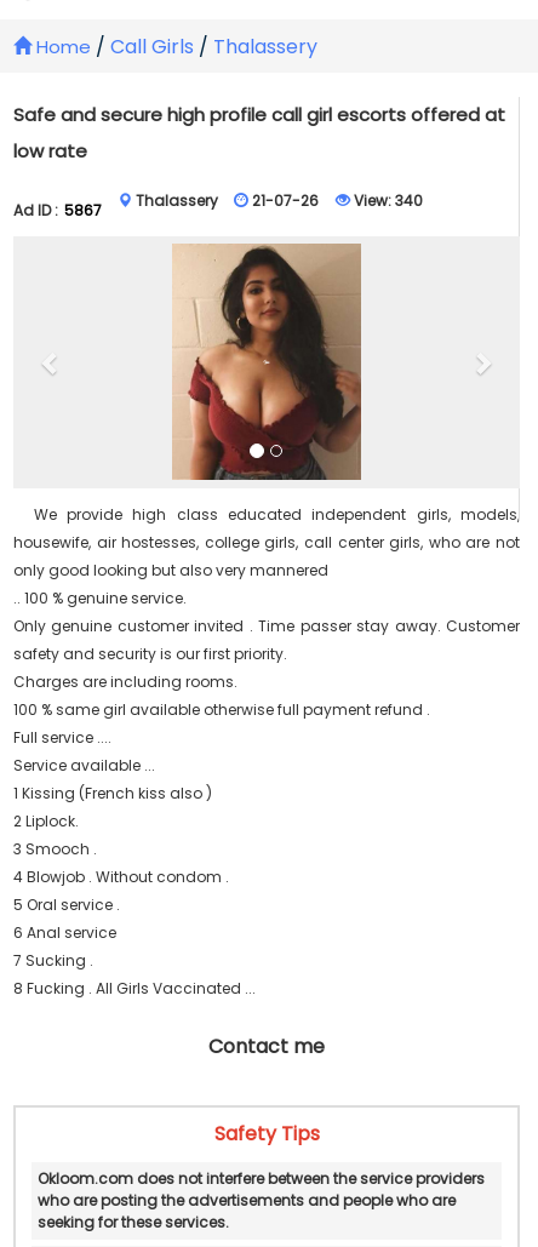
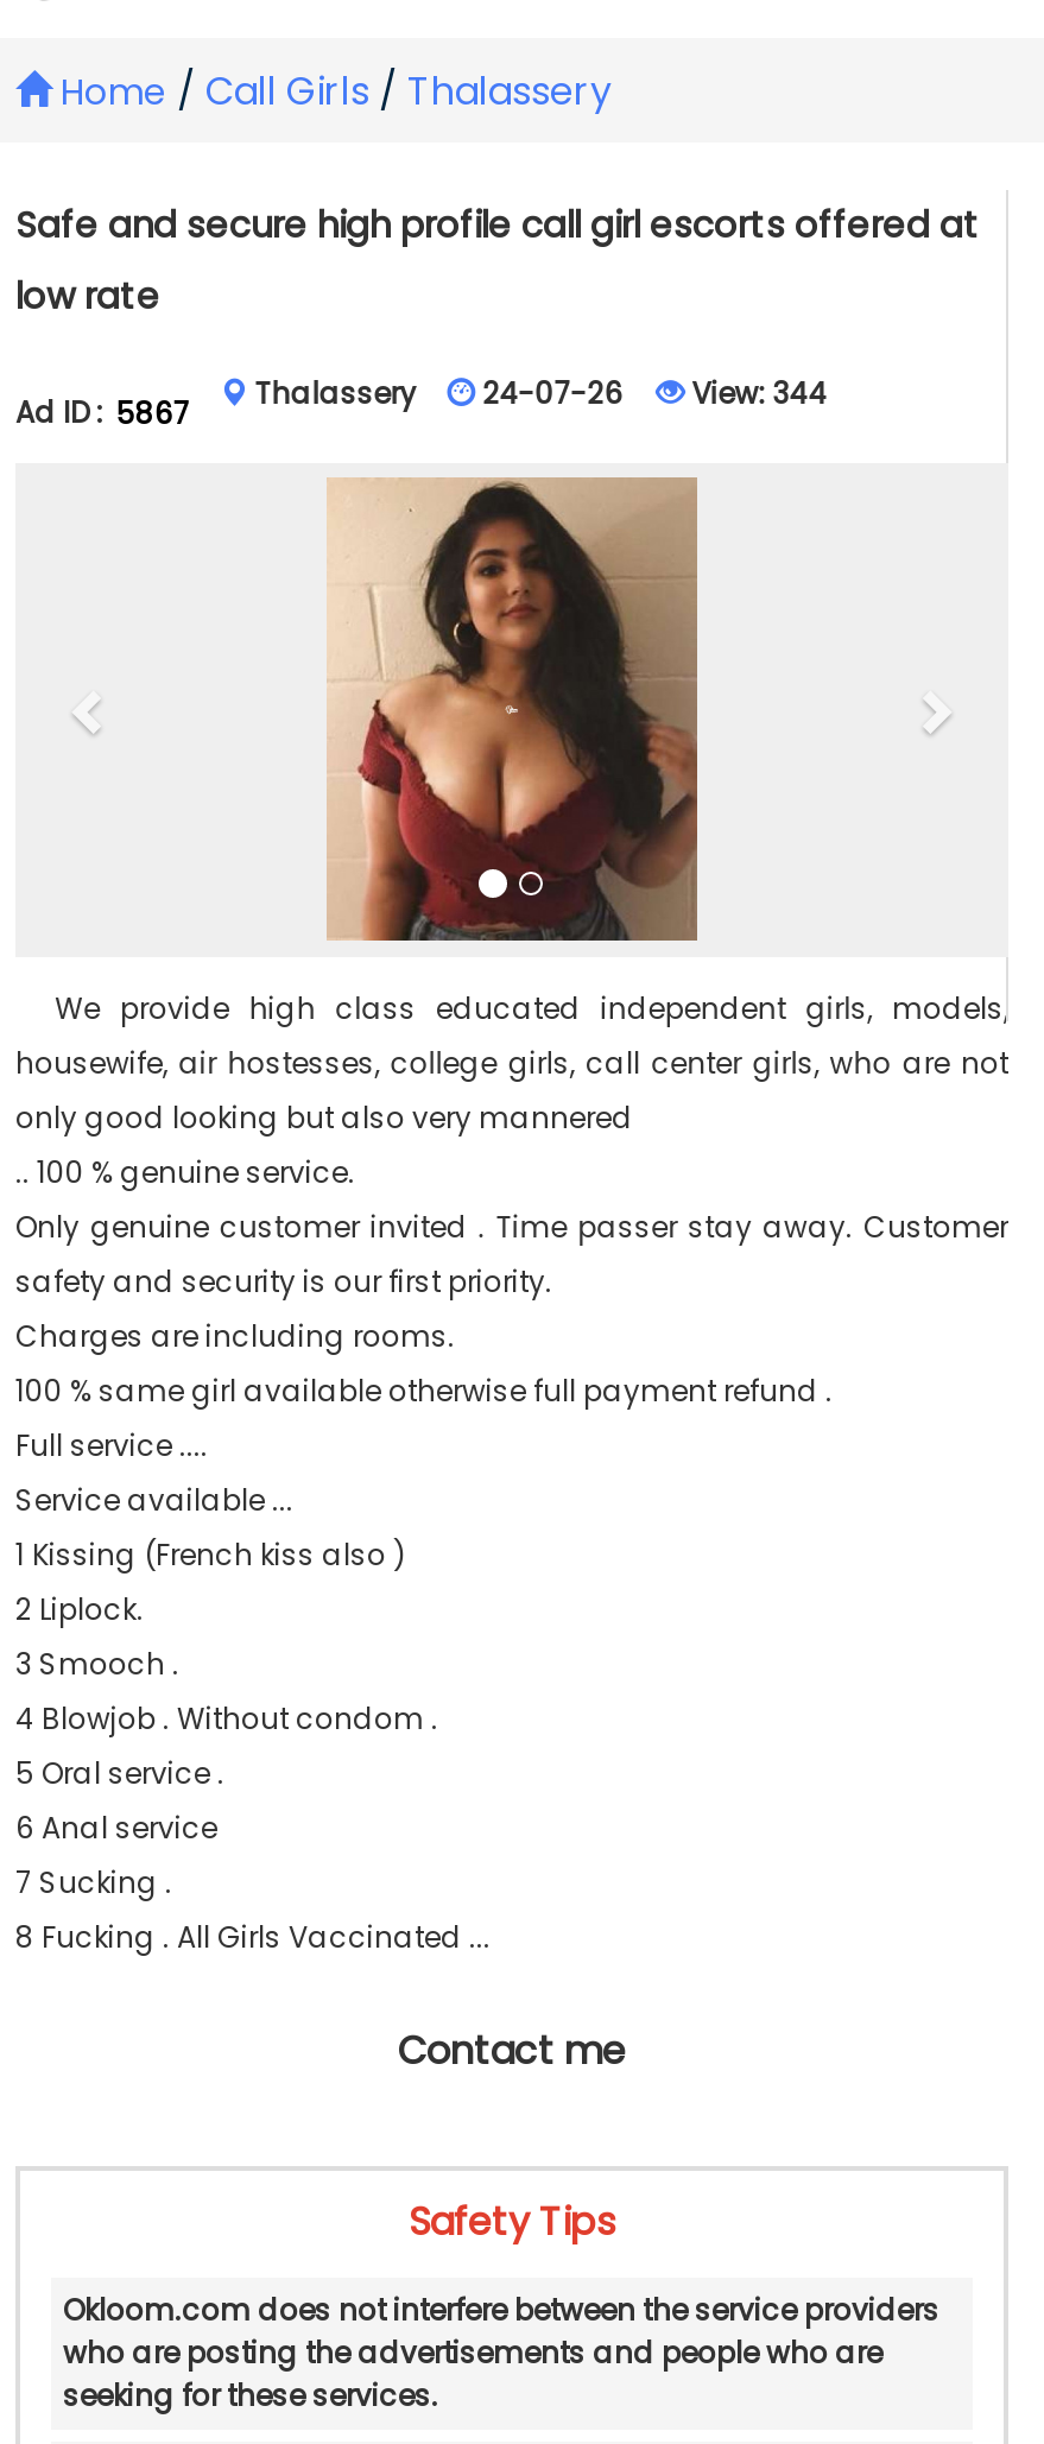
[252,190,318,211] 21-07-26 -> [483,373,623,413] 24-07-26
[350,190,423,211] View: 340 -> [685,373,827,413] View: 344

